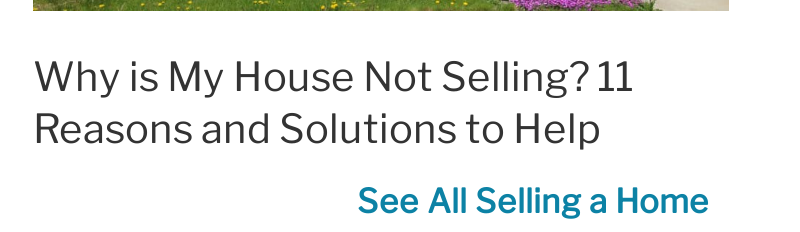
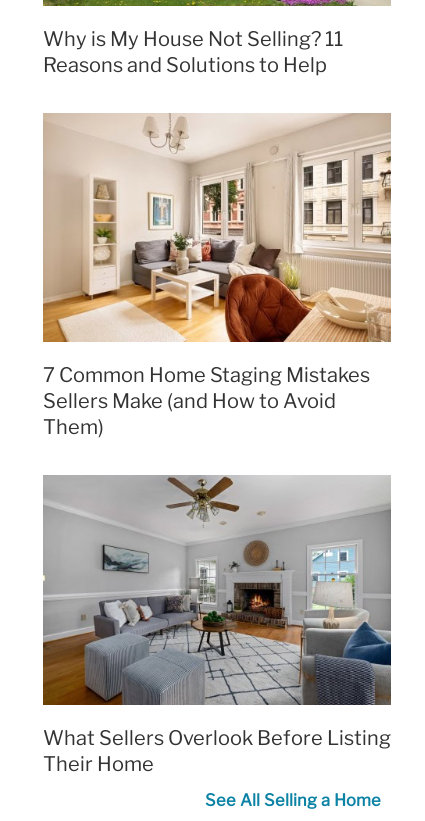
none -> [43,112,391,439] [image] | 7 Common Home Staging Mistakes | Sellers Make (and How to Avoid | Them)
none -> [43,475,392,776] [image] | What Sellers Overlook Before Listing | Their Home

